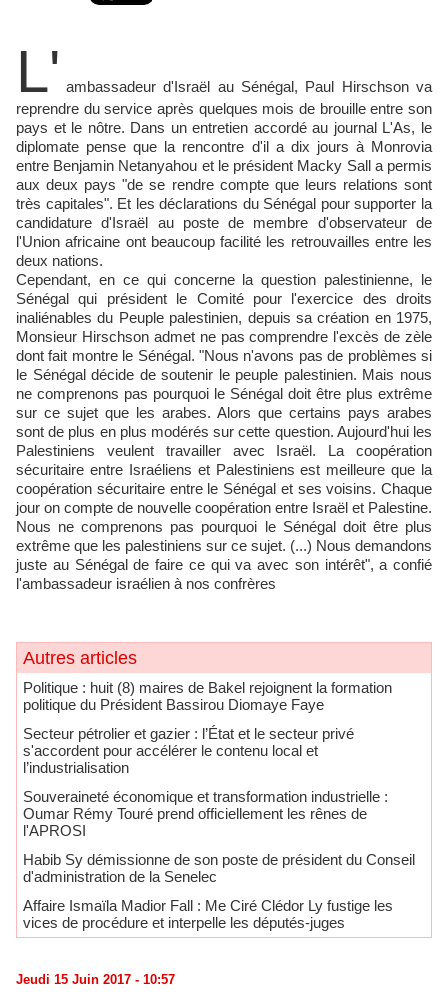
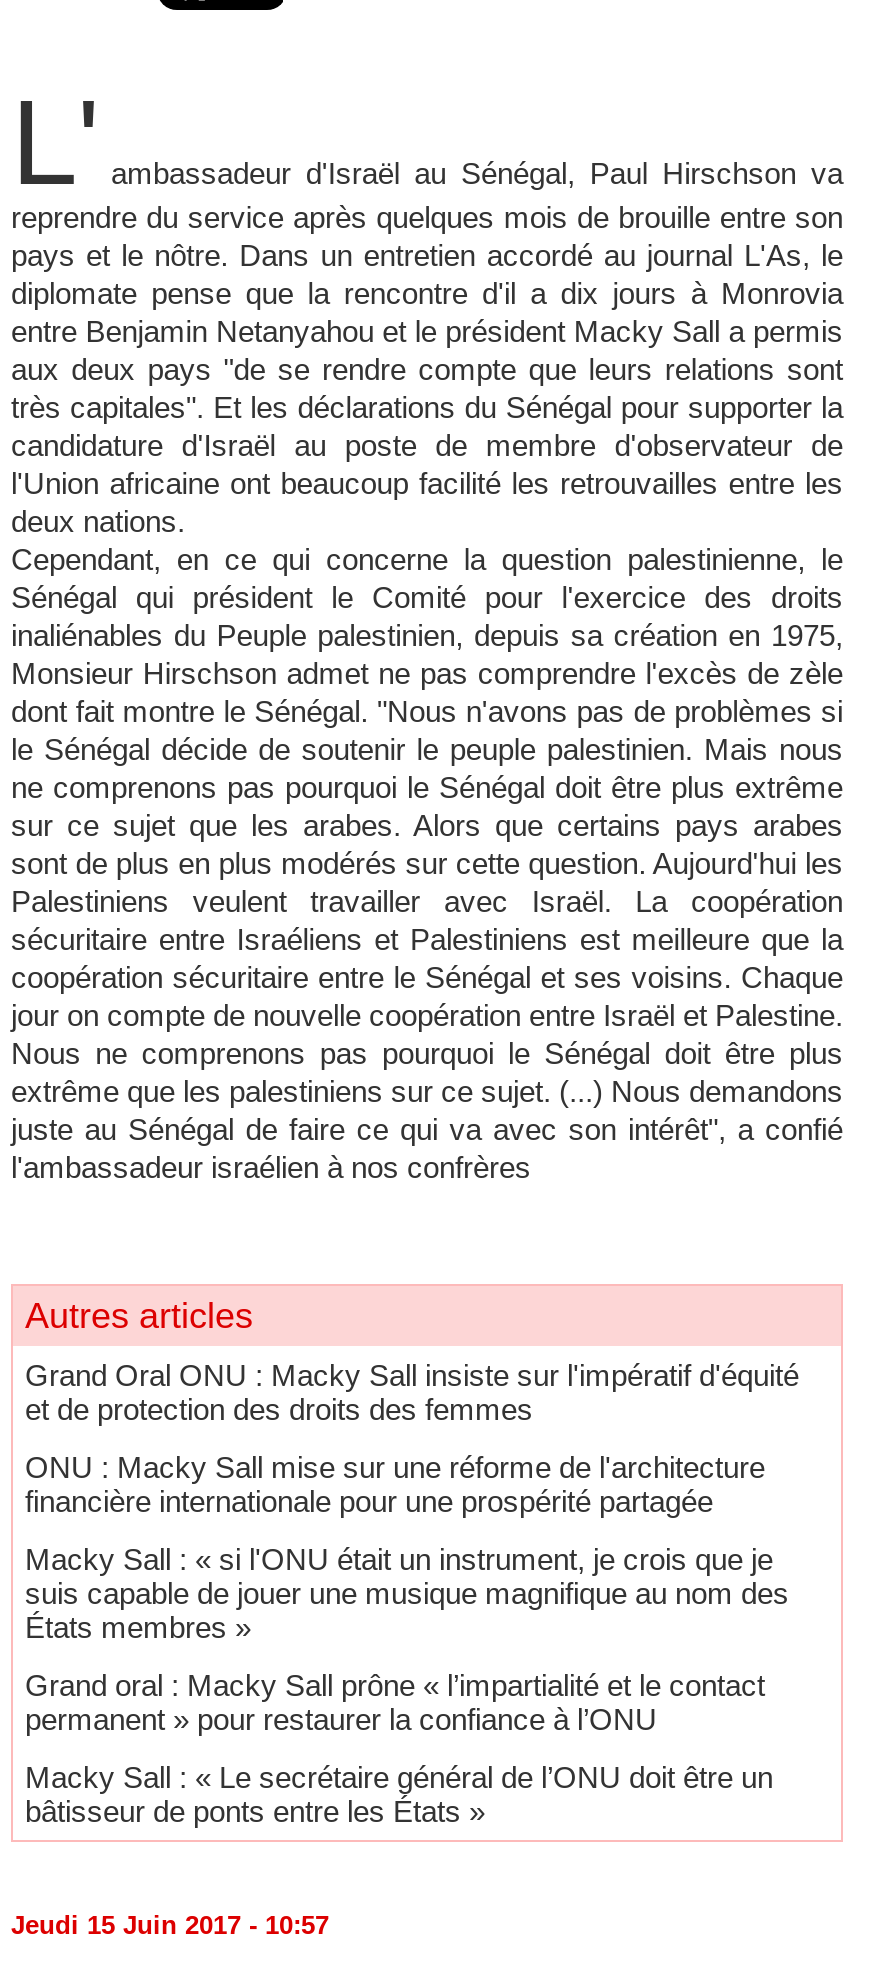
[23,679,392,713] Politique : huit (8) maires de Bakel rejoignent la formation | politique du Président Bassirou Diomaye Faye -> [25,1359,799,1427] Grand Oral ONU : Macky Sall insiste sur l'impératif d'équité | et de protection des droits des femmes
[23,725,354,776] Secteur pétrolier et gazier : l’État et le secteur privé | s'accordent pour accélérer le contenu local et | l’industrialisation -> [25,1451,765,1519] ONU : Macky Sall mise sur une réforme de l'architecture | financière internationale pour une prospérité partagée
[23,788,388,839] Souveraineté économique et transformation industrielle : | Oumar Rémy Touré prend officiellement les rênes de | l'APROSI -> [25,1543,789,1645] Macky Sall : « si l'ONU était un instrument, je crois que je | suis capable de jouer une musique magnifique au nom des | États membres »
[23,851,415,885] Habib Sy démissionne de son poste de président du Conseil | d'administration de la Senelec -> [25,1669,765,1737] Grand oral : Macky Sall prône « l’impartialité et le contact | permanent » pour restaurer la confiance à l’ONU
[23,897,393,931] Affaire Ismaïla Madior Fall : Me Ciré Clédor Ly fustige les | vices de procédure et interpelle les députés-juges -> [25,1761,773,1829] Macky Sall : « Le secrétaire général de l’ONU doit être un | bâtisseur de ponts entre les États »

